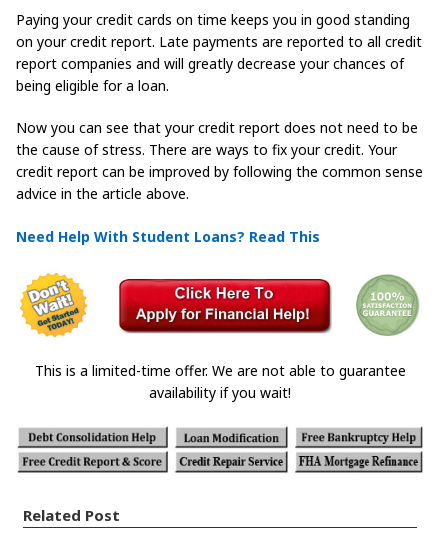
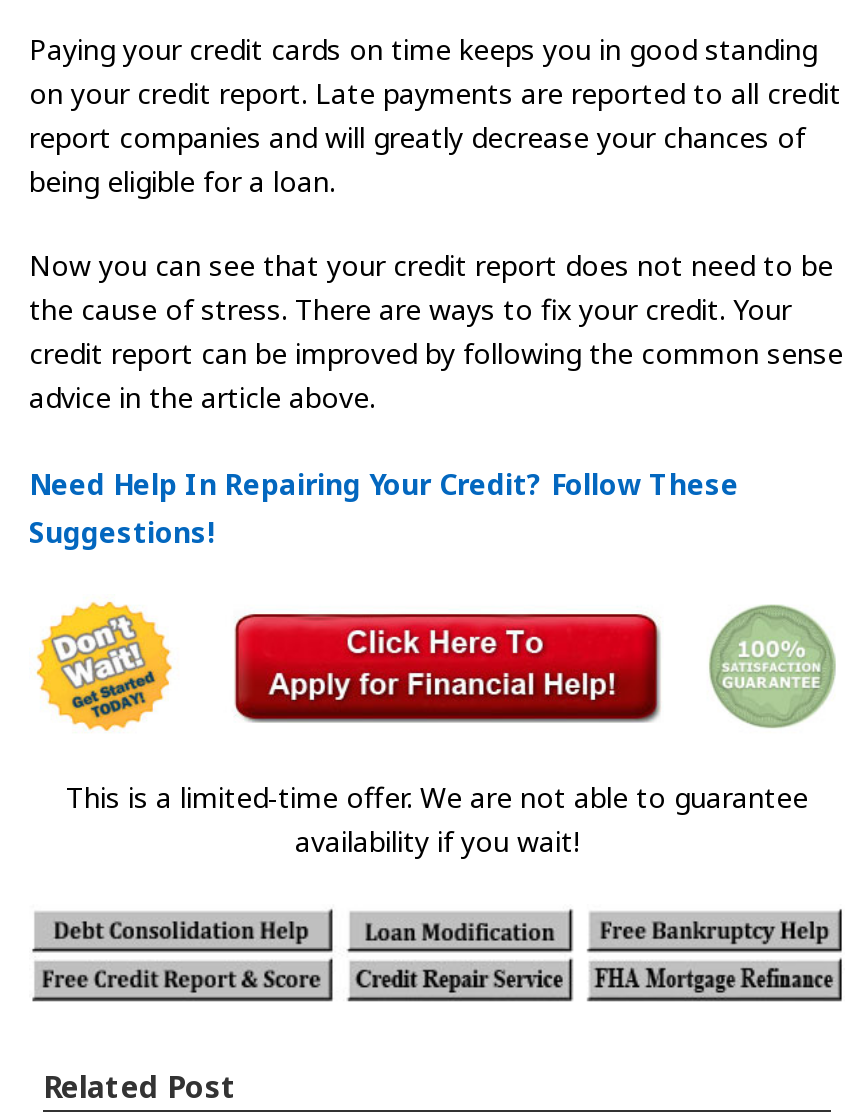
[16,228,320,247] Need Help With Student Loans? Read This -> [29,465,739,550] Need Help In Repairing Your Credit? Follow These | Suggestions!

